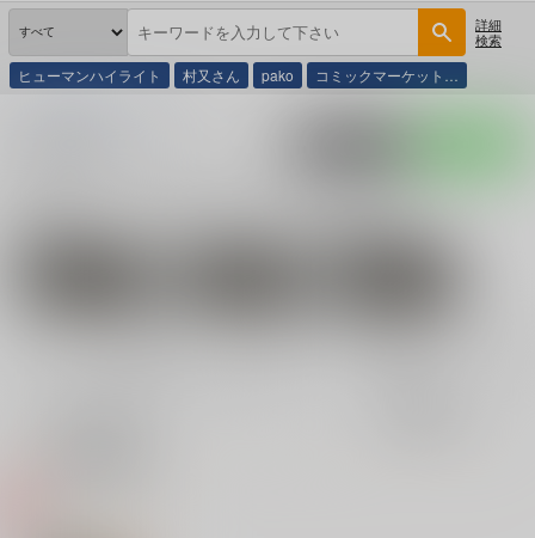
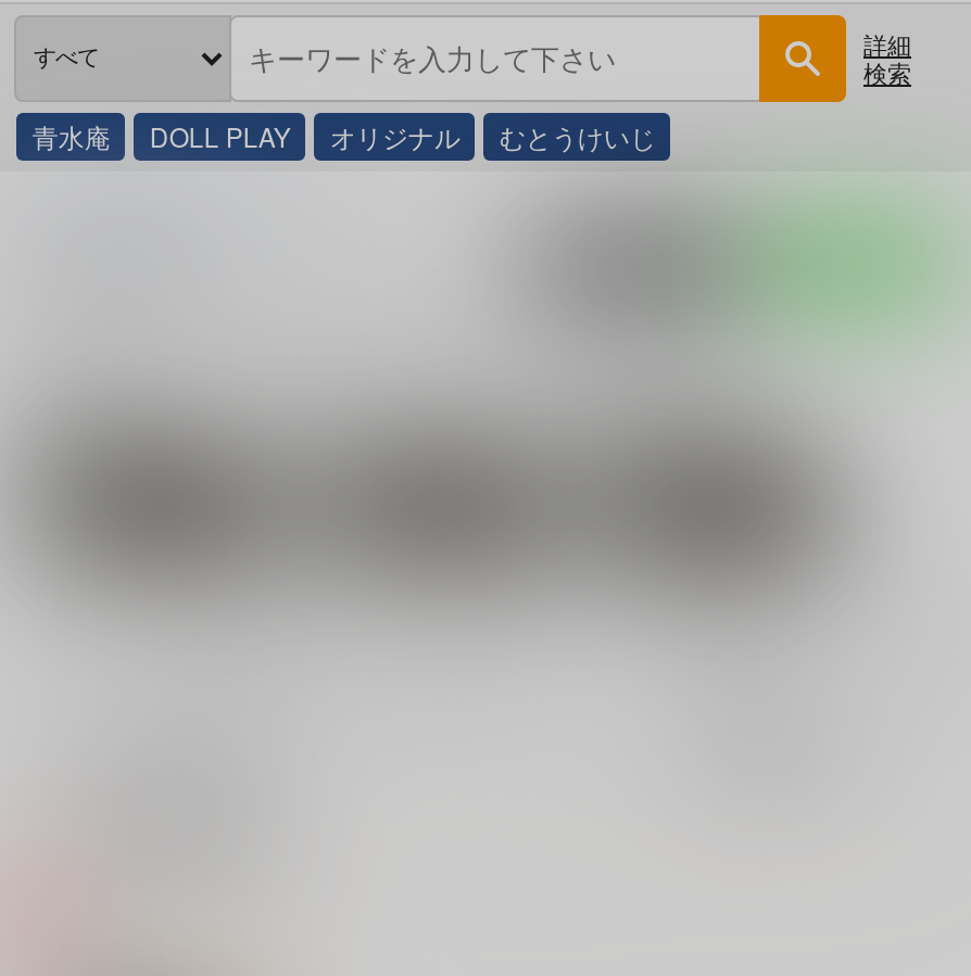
[18,65,459,85] ヒューマンハイライト | 村又さん | pako | コミックマーケット… -> [32,117,656,154] 青水庵 | DOLL PLAY | オリジナル | むとうけいじ

